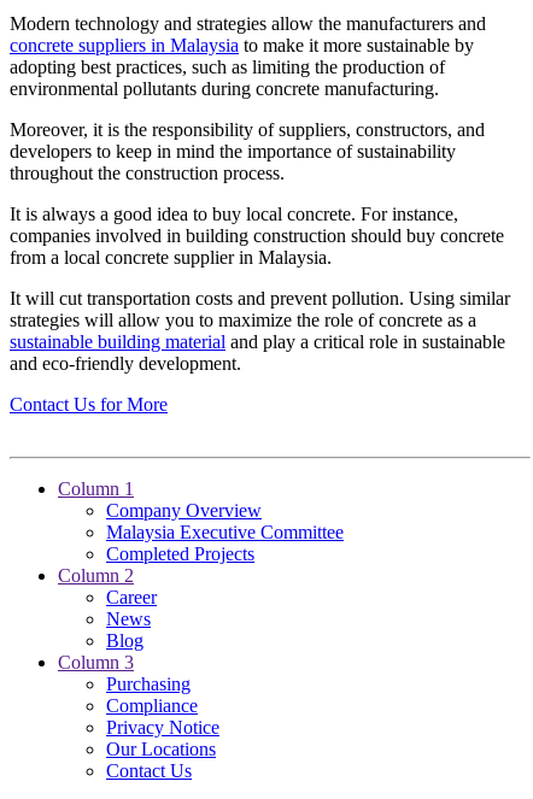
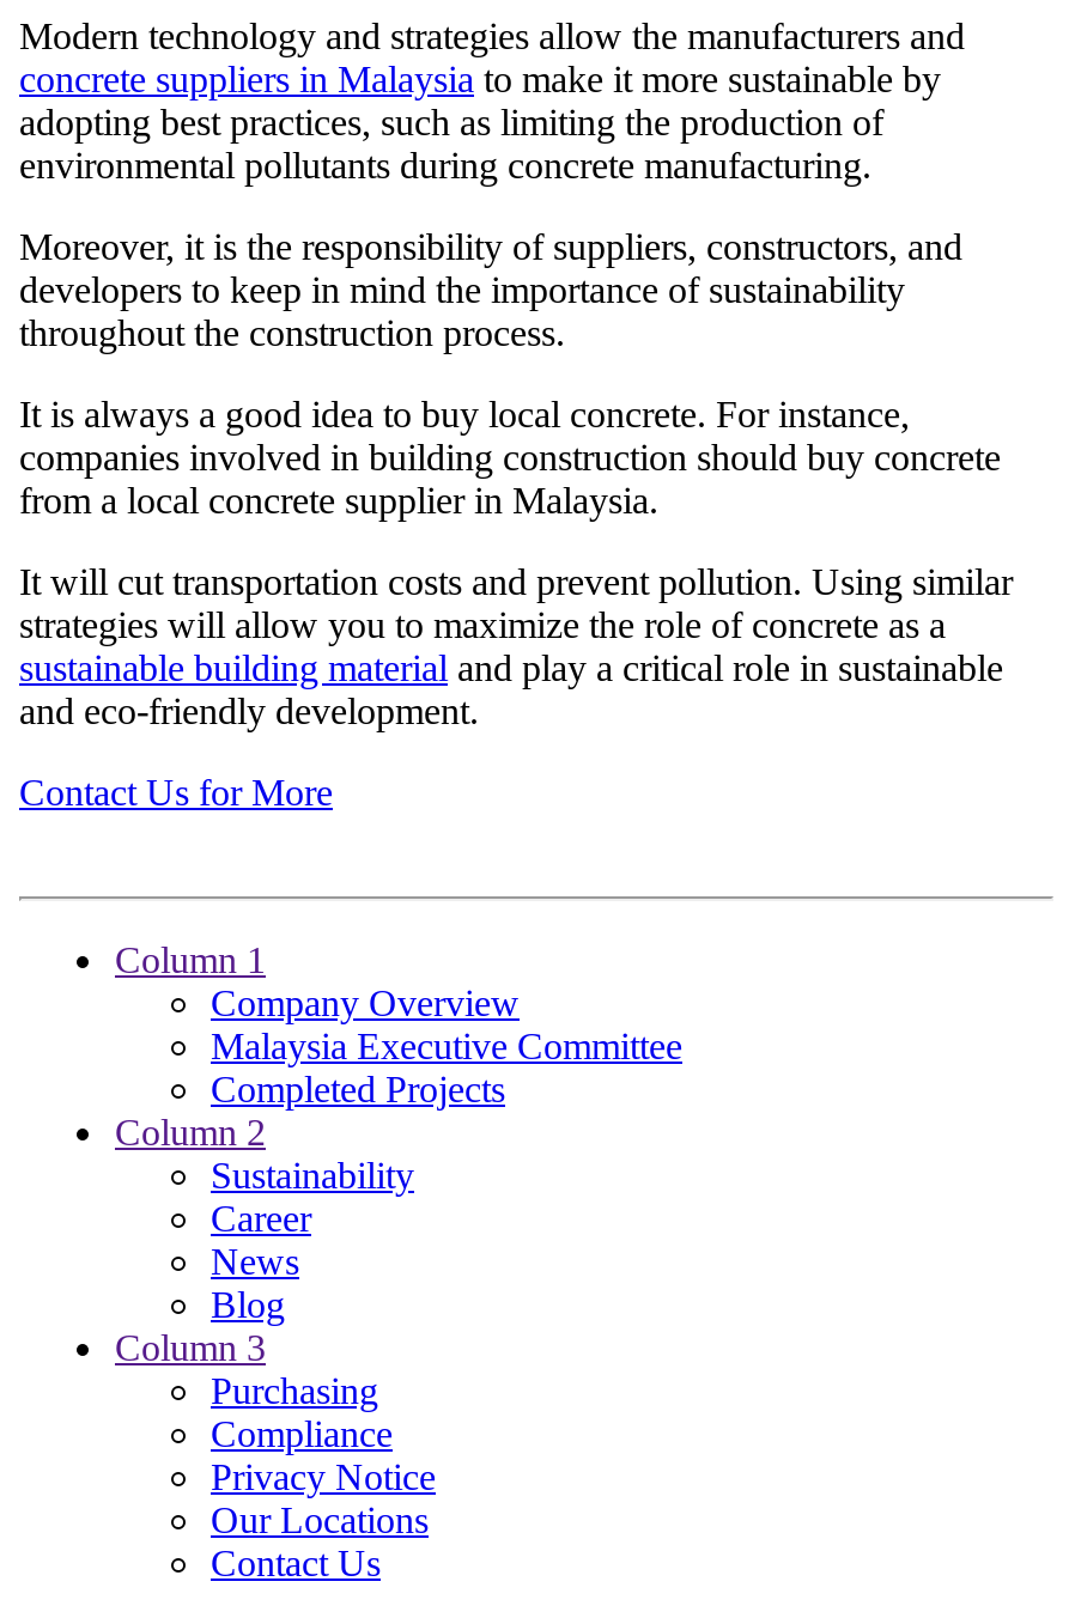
none -> [211,1154,414,1195] Sustainability

